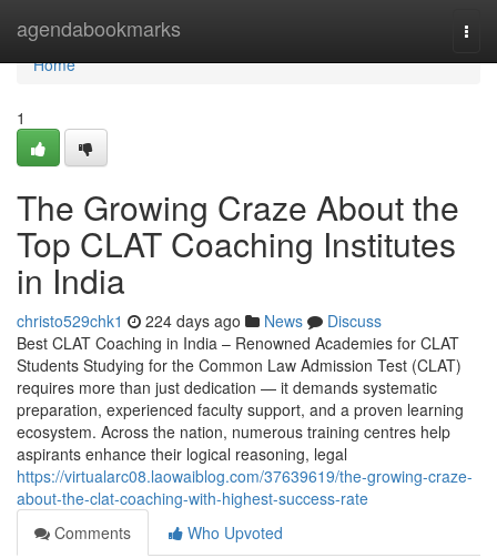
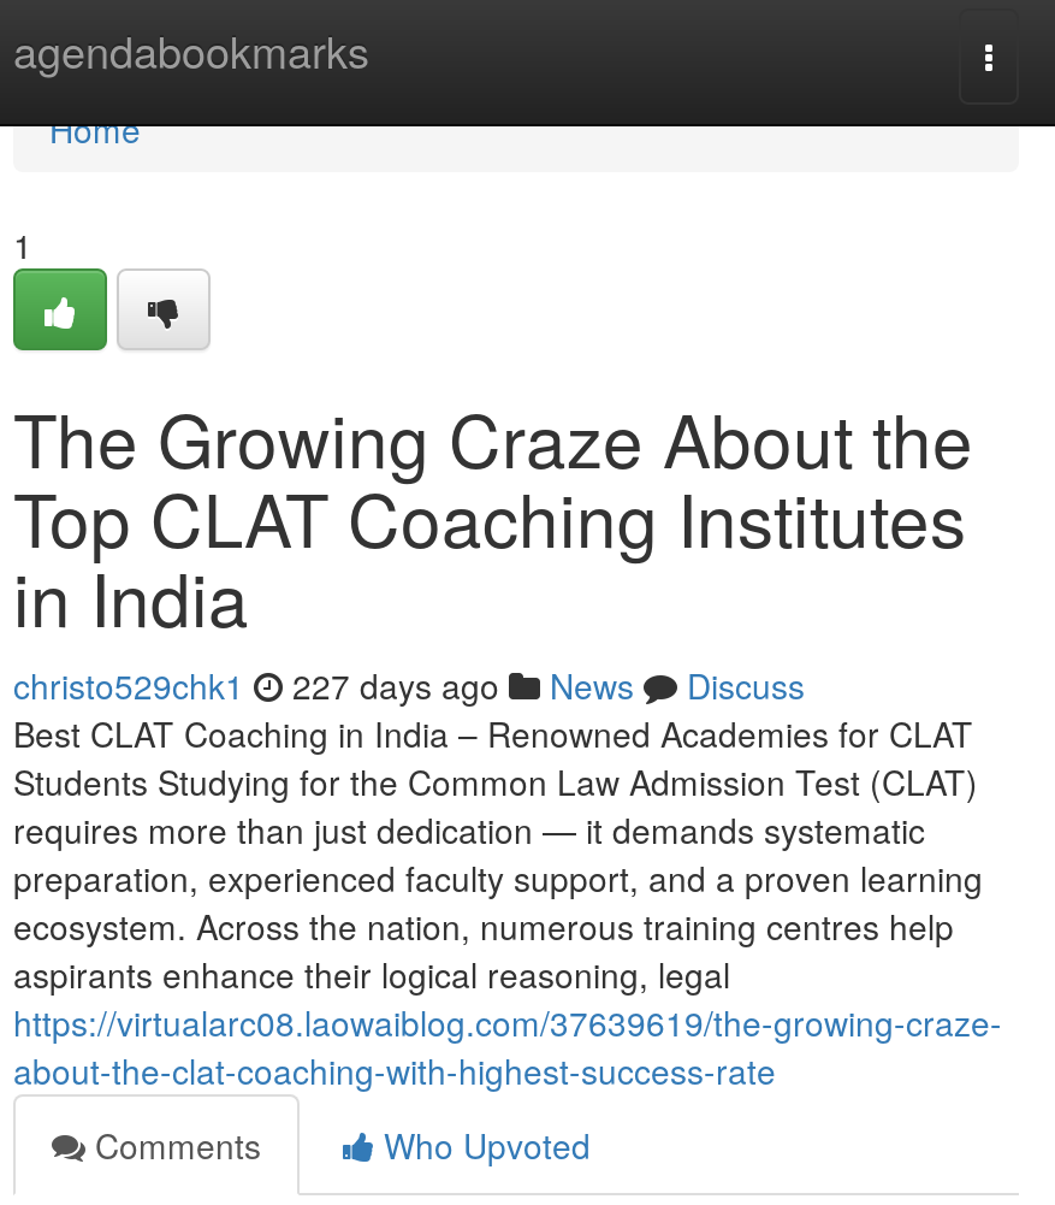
[17,310,382,332] christo529chk1 224 days ago News Discuss -> [13,661,805,709] christo529chk1 227 days ago News Discuss

